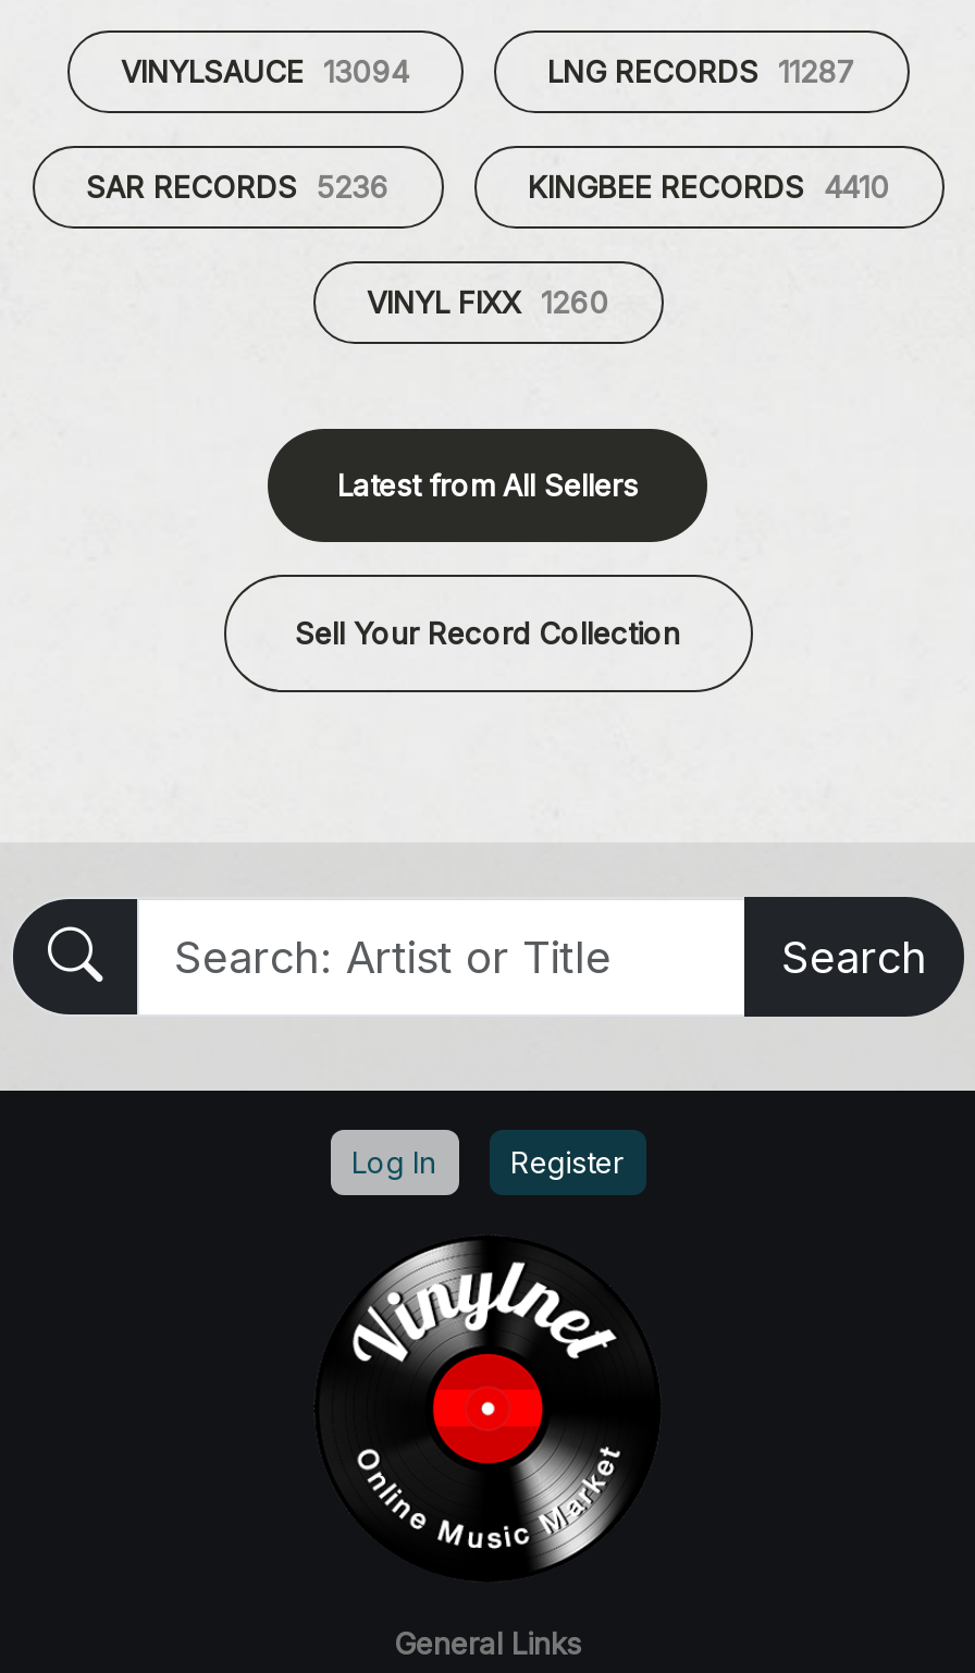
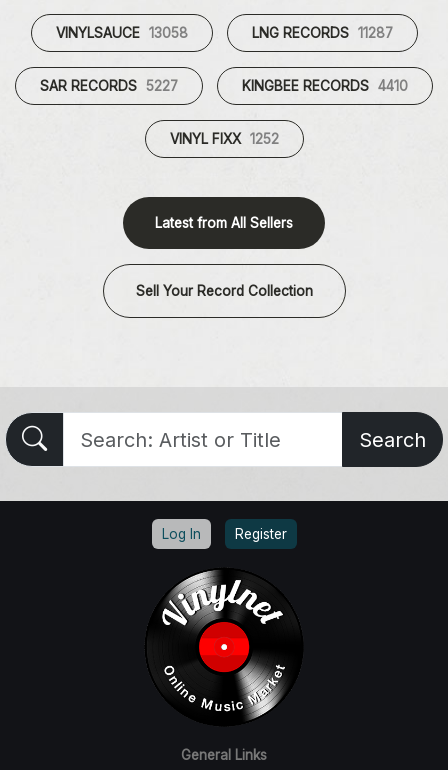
[121,55,408,90] VINYLSAUCE 13094 -> [55,25,187,41] VINYLSAUCE 13058
[86,170,388,205] SAR RECORDS 5236 -> [40,78,178,94] SAR RECORDS 5227
[367,286,608,321] VINYL FIXX 1260 -> [169,131,278,147] VINYL FIXX 1252

